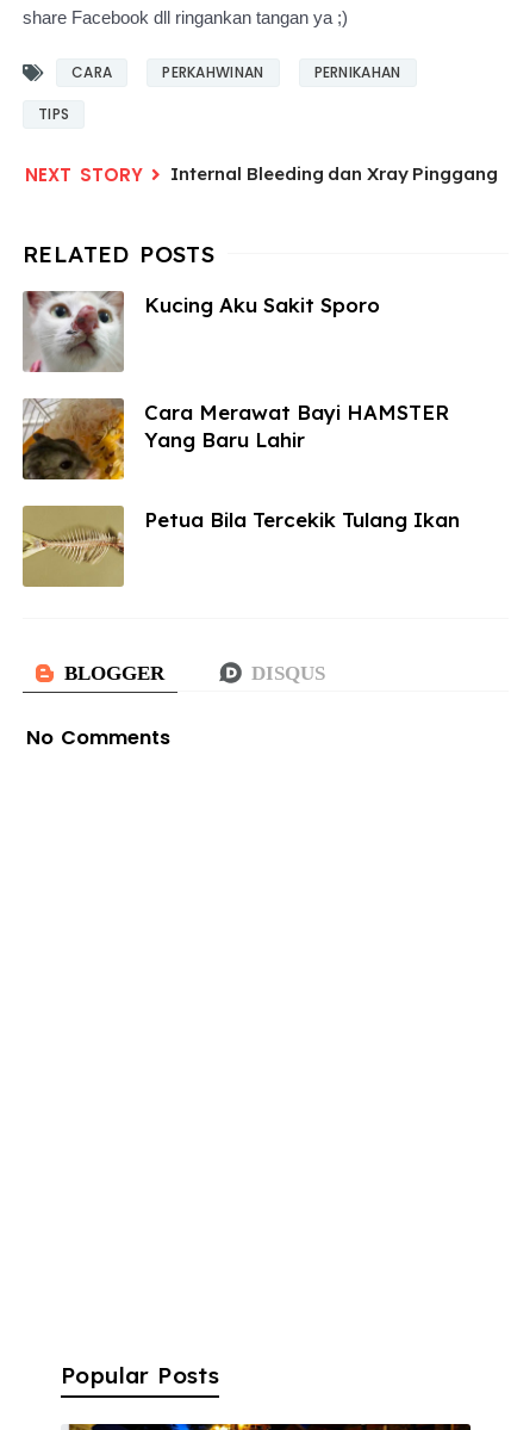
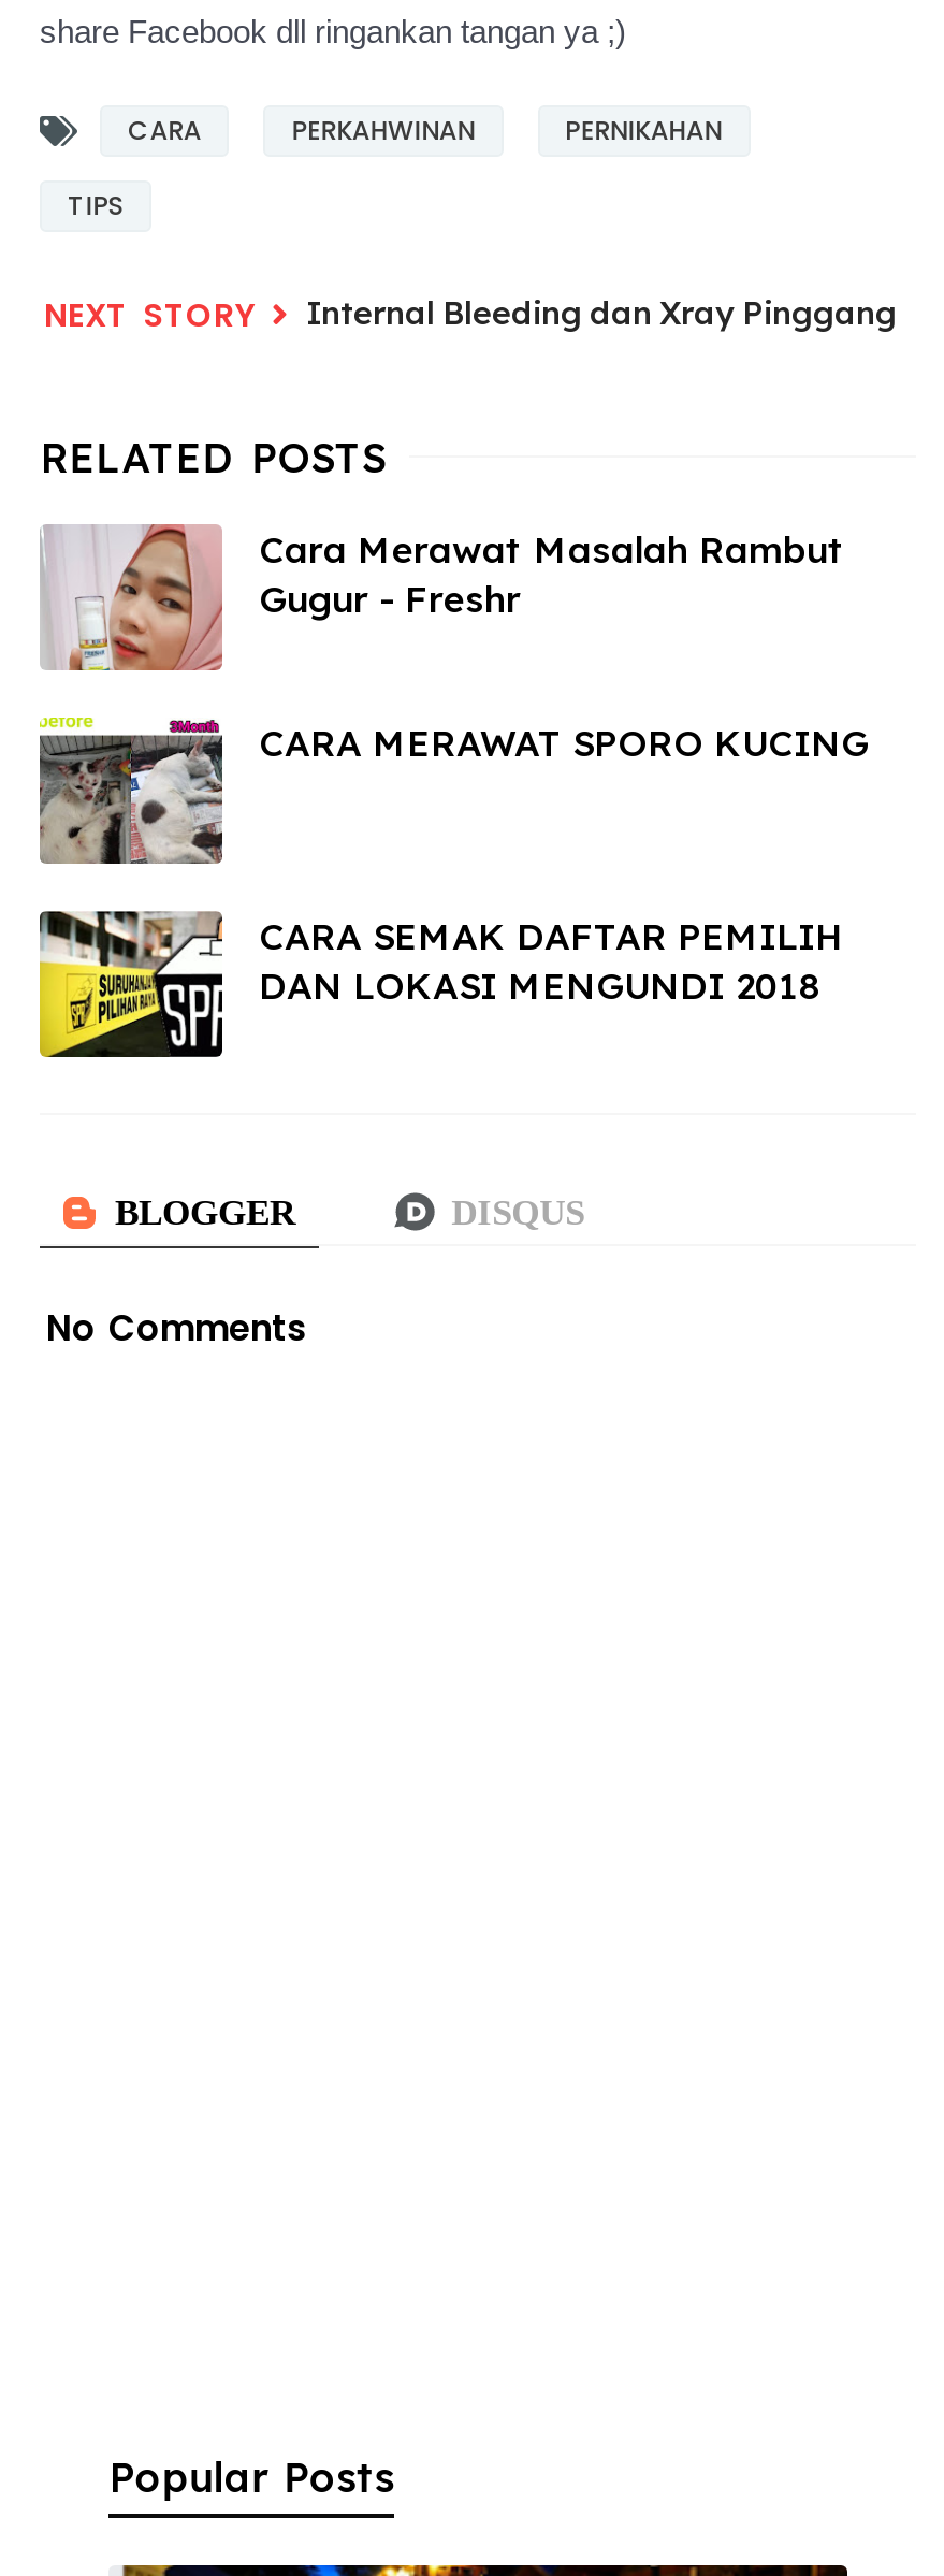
[23,291,380,372] [image] | Kucing Aku Sakit Sporo -> [42,524,845,672] [image] | Cara Merawat Masalah Rambut | Gugur - Freshr
[21,397,449,481] [image] | Cara Merawat Bayi HAMSTER | Yang Baru Lahir -> [38,715,869,866] [image] | CARA MERAWAT SPORO KUCING
[21,504,460,588] [image] | Petua Bila Tercekik Tulang Ikan -> [38,909,845,1059] [image] | CARA SEMAK DAFTAR PEMILIH | DAN LOKASI MENGUNDI 2018

